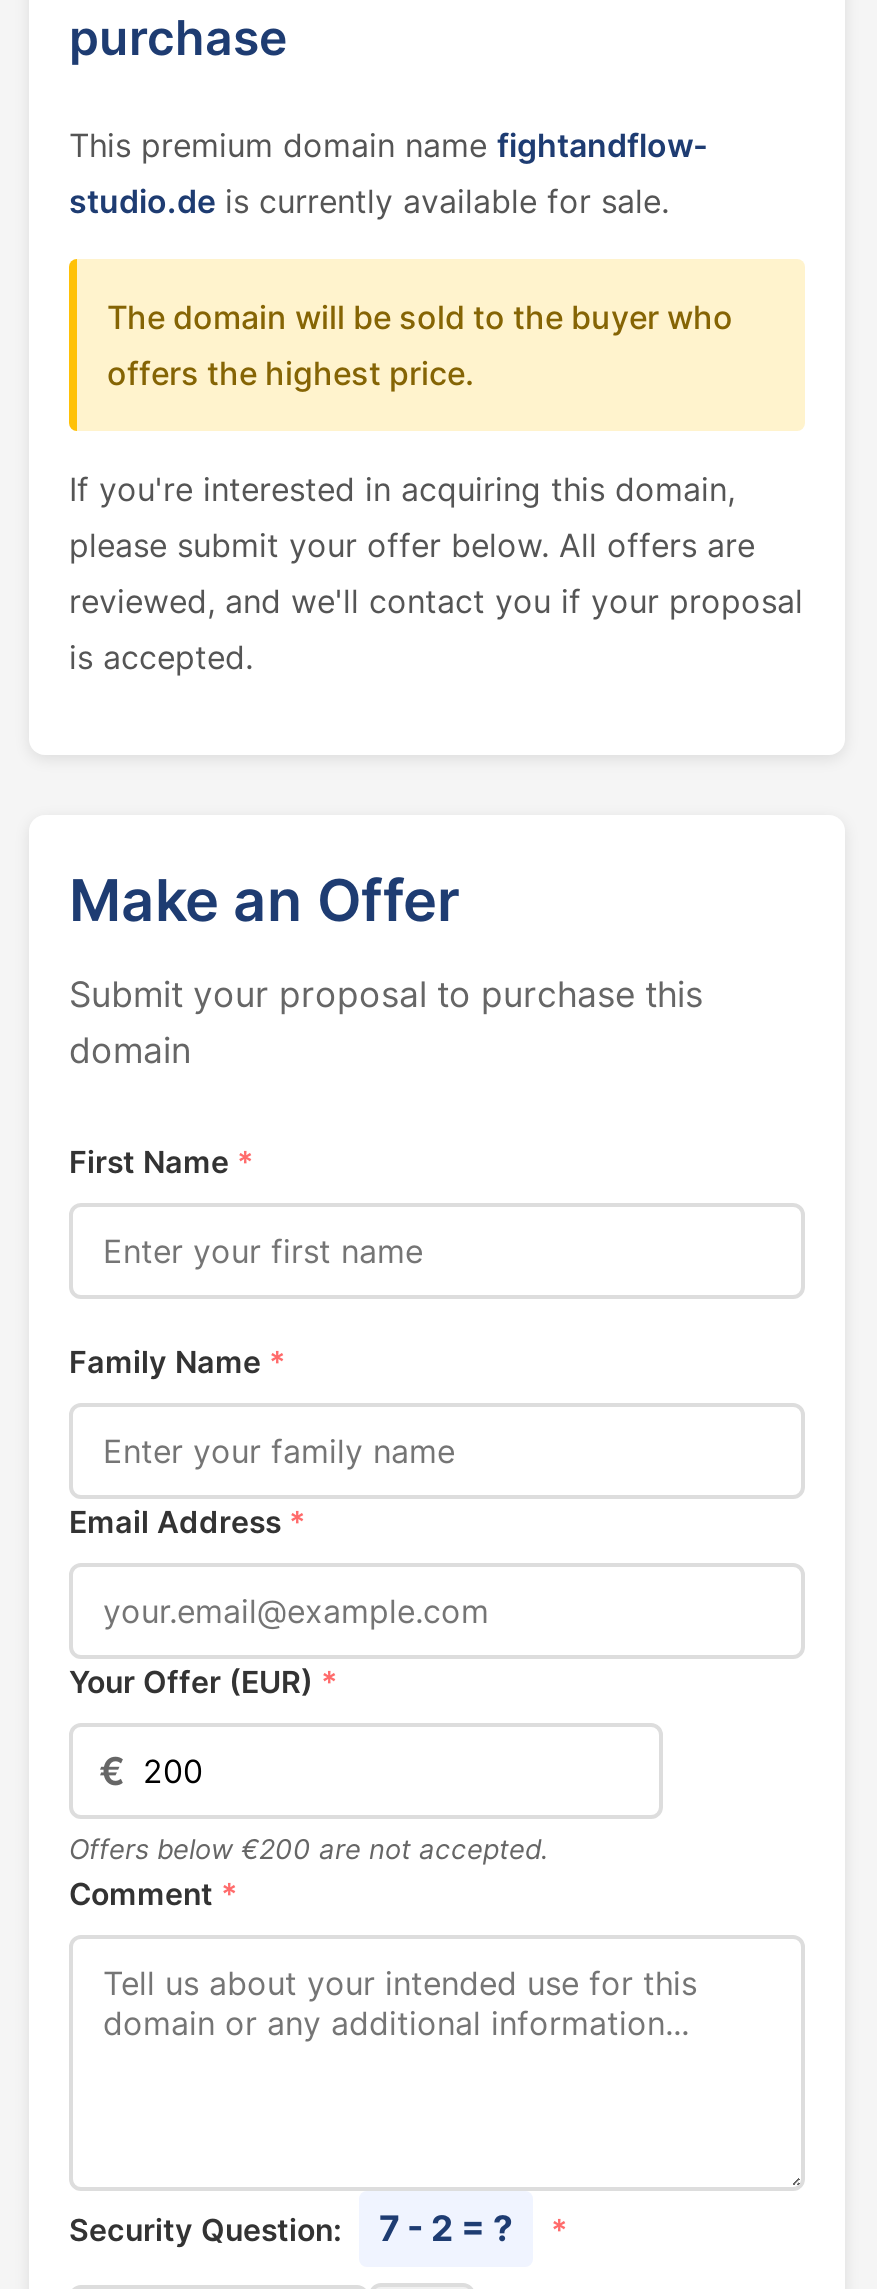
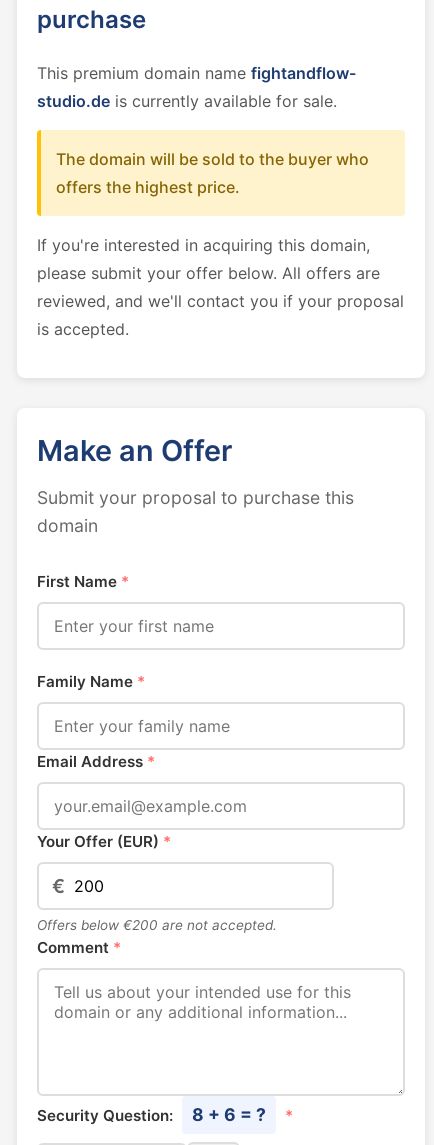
[379,2207,513,2249] 7 - 2 = ? -> [192,1104,266,1125] 8 + 6 = ?

